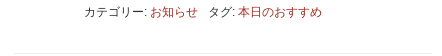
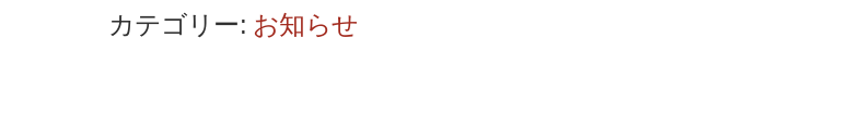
[208,5,322,19] タグ:本日のおすすめ -> none

